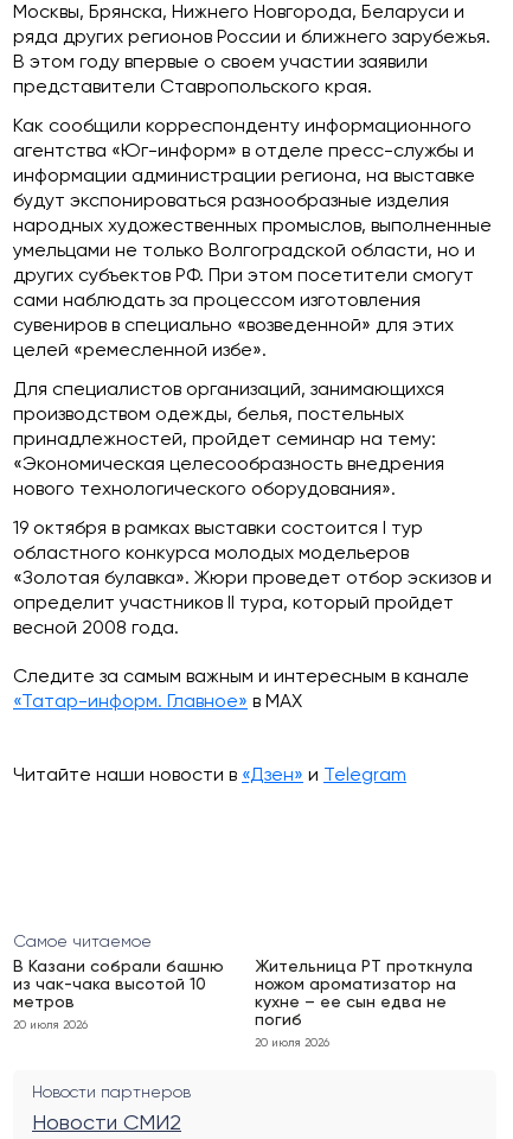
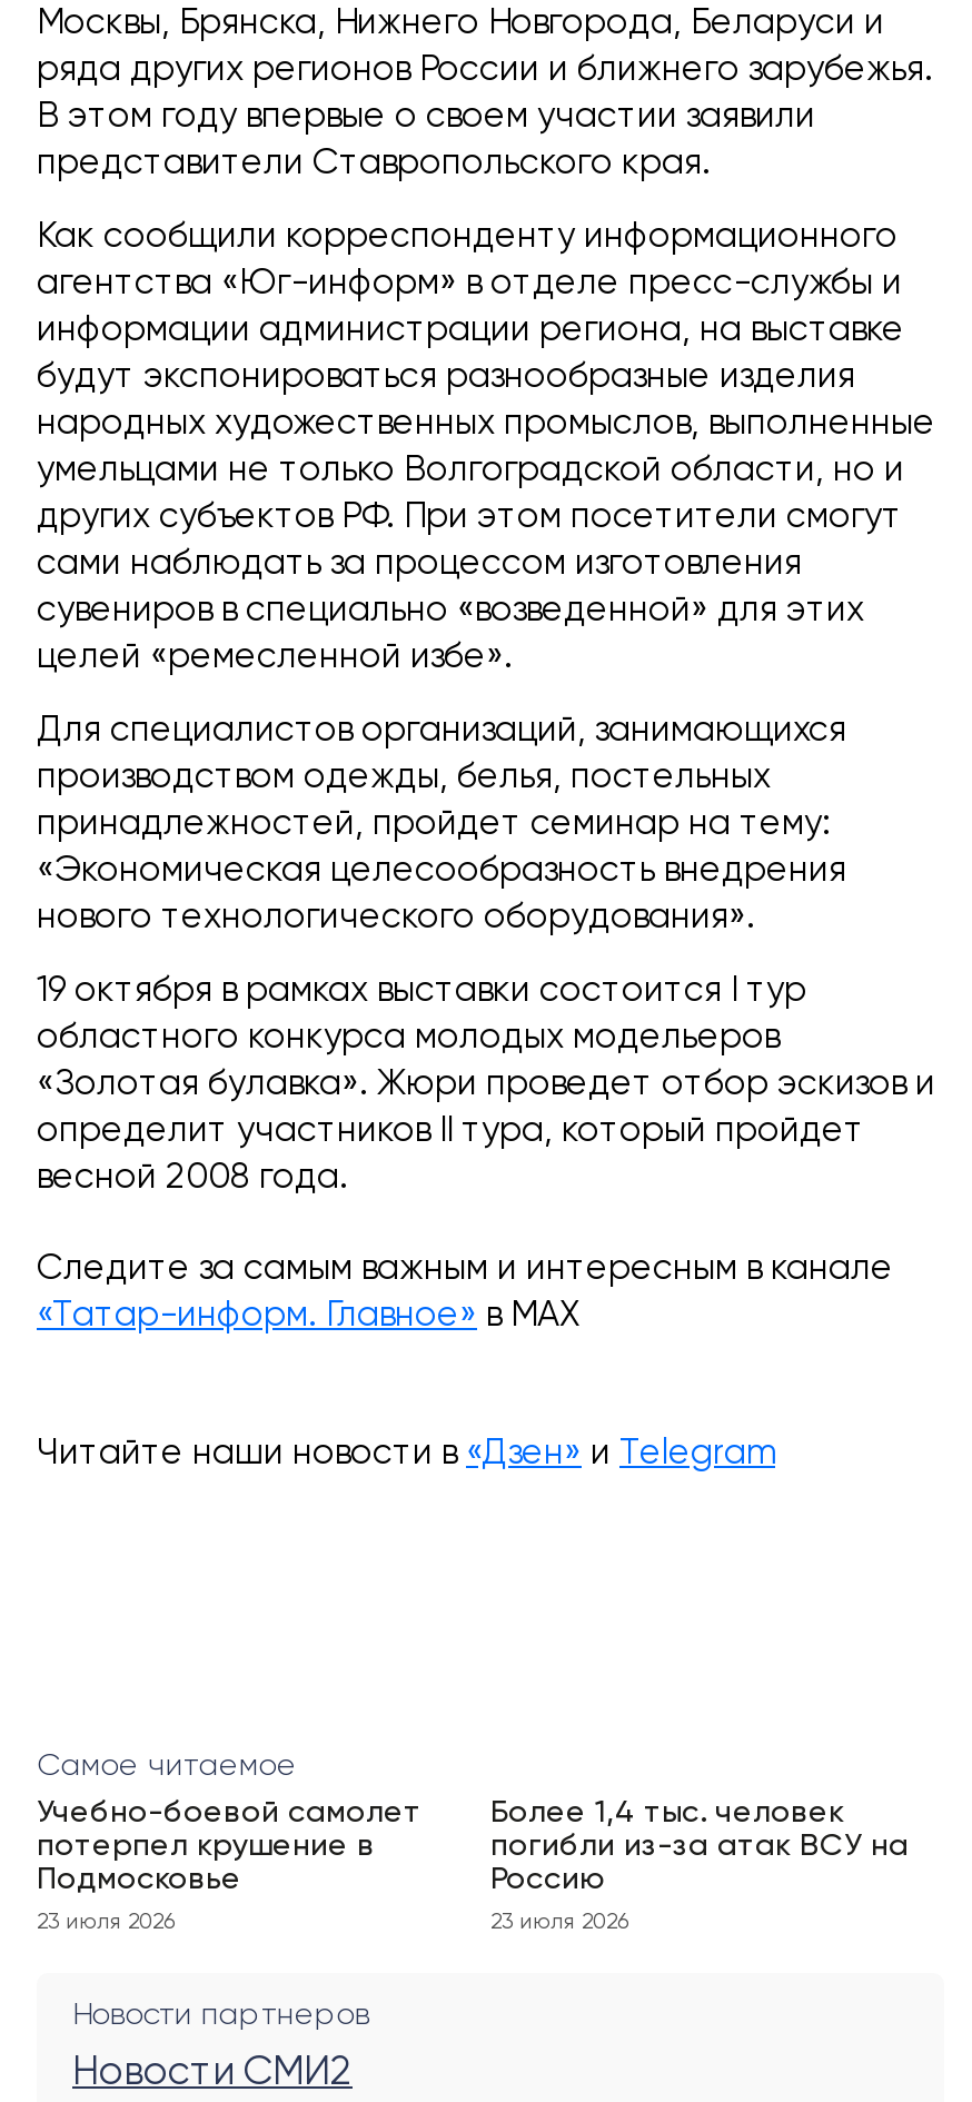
[13,959,224,1011] В Казани собрали башню | из чак-чака высотой 10 | метров -> [37,1797,421,1895] Учебно-боевой самолет | потерпел крушение в | Подмосковье
[255,959,473,1029] Жительница РТ проткнула | ножом ароматизатор на | кухне – ее сын едва не | погиб -> [490,1797,909,1895] Более 1,4 тыс. человек | погибли из-за атак ВСУ на | Россию
[13,1019,88,1031] 20 июля 2026 -> [37,1911,175,1933] 23 июля 2026
[255,1037,329,1049] 20 июля 2026 -> [490,1911,628,1933] 23 июля 2026

